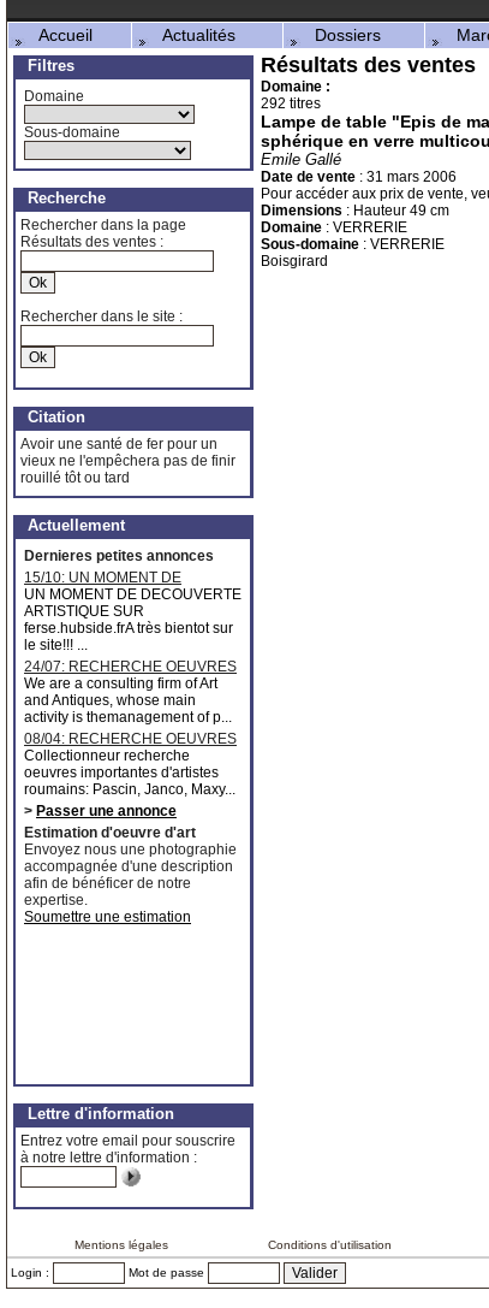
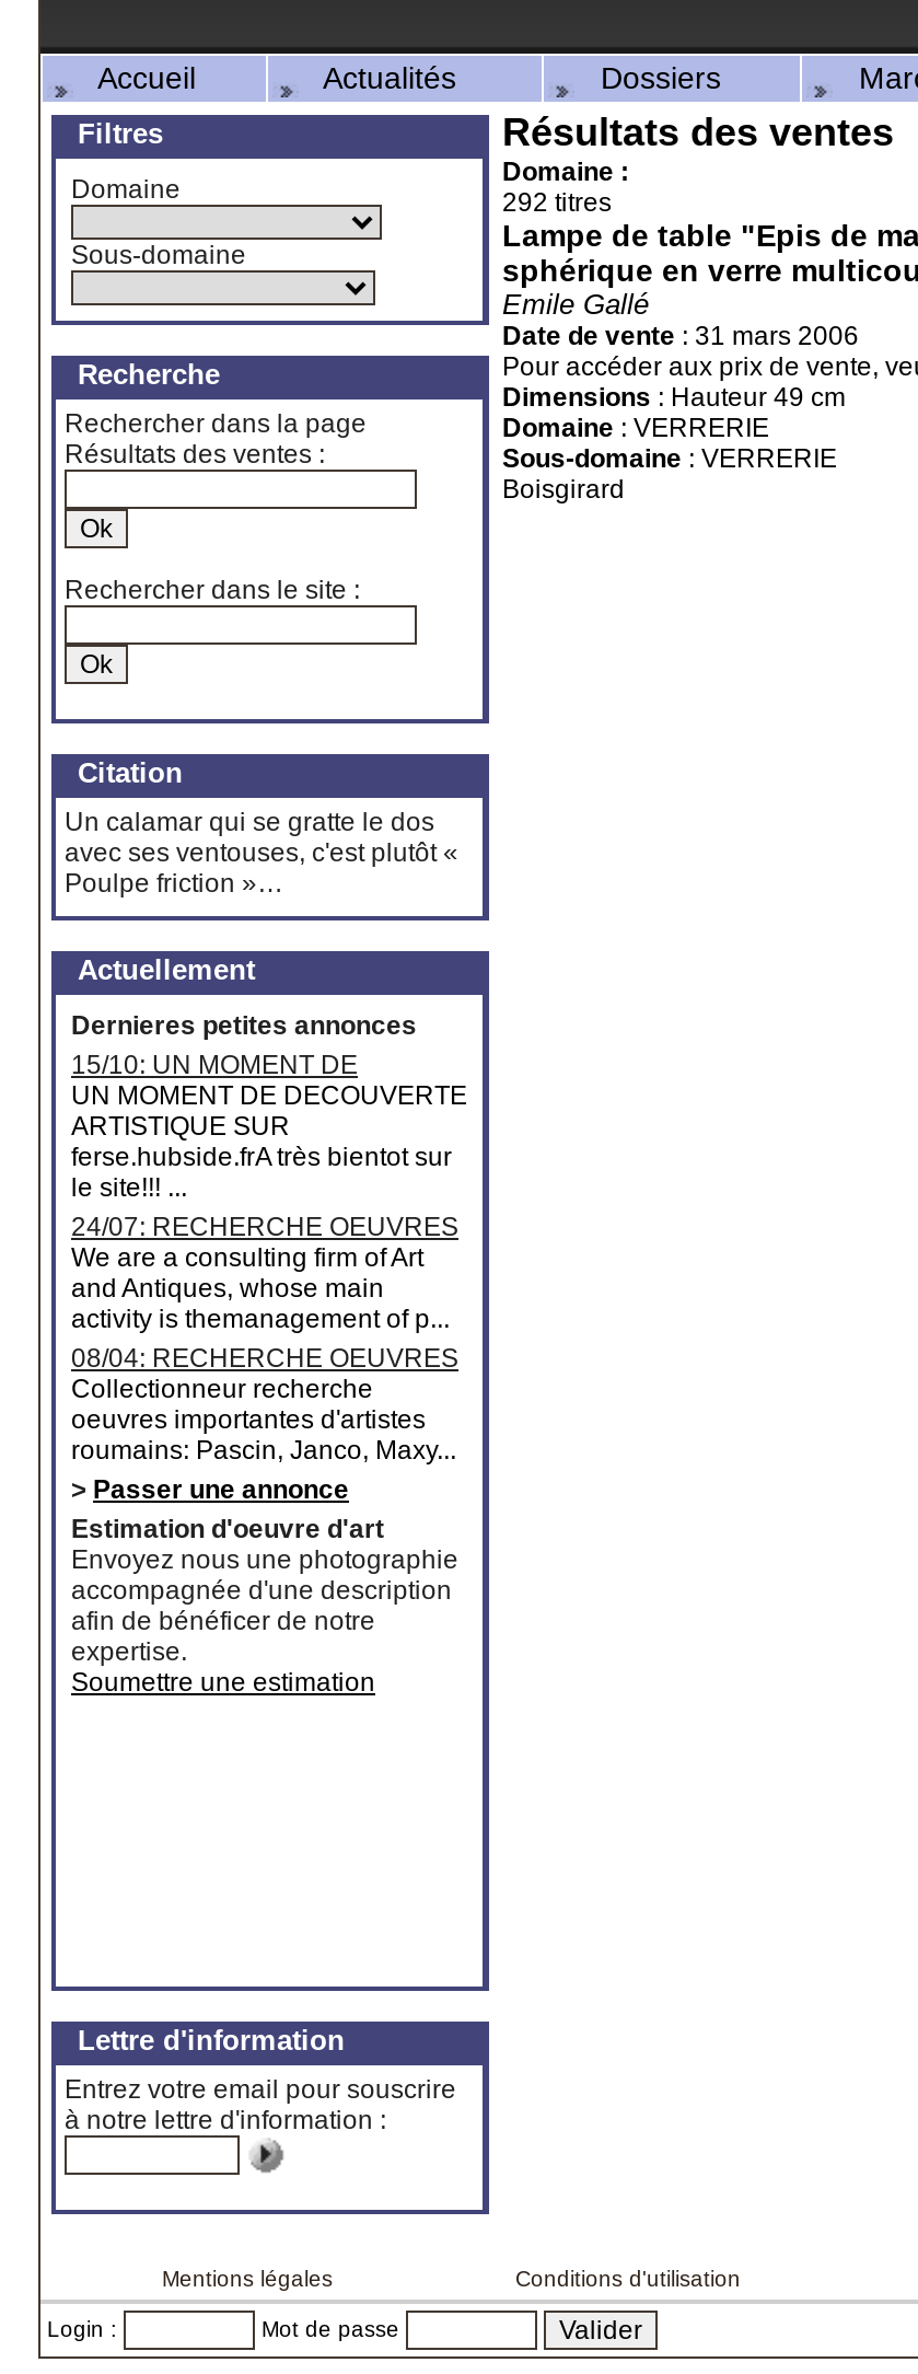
[20,436,235,486] Avoir une santé de fer pour un | vieux ne l'empêchera pas de finir | rouillé tôt ou tard -> [65,807,458,899] Un calamar qui se gratte le dos | avec ses ventouses, c'est plutôt « | Poulpe friction »…

